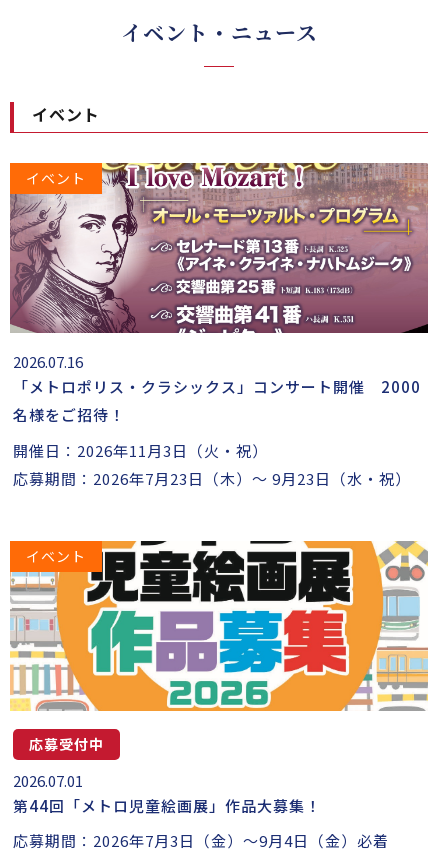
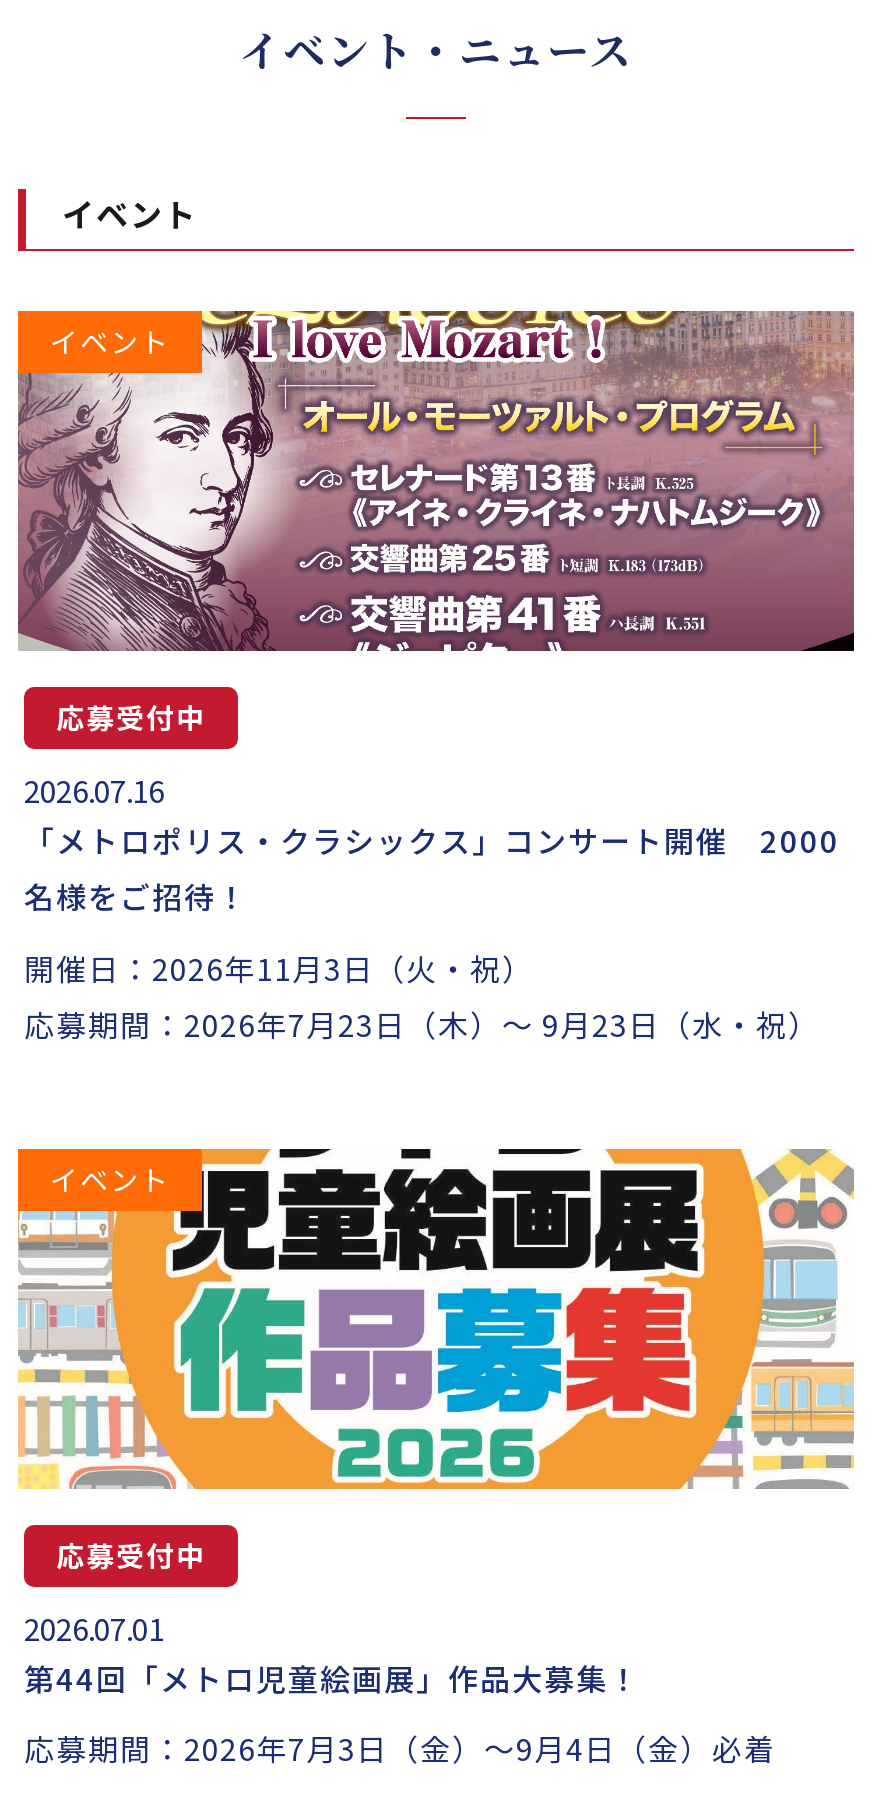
none -> [56,697,206,737] 応募受付中

